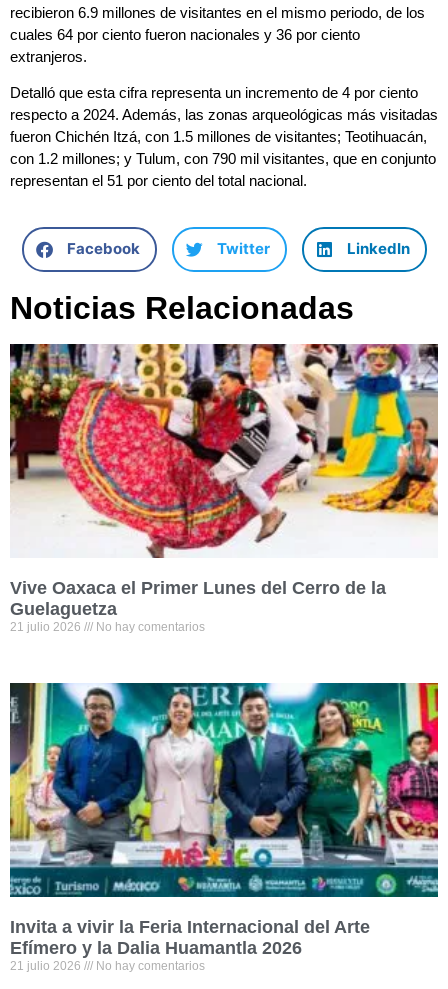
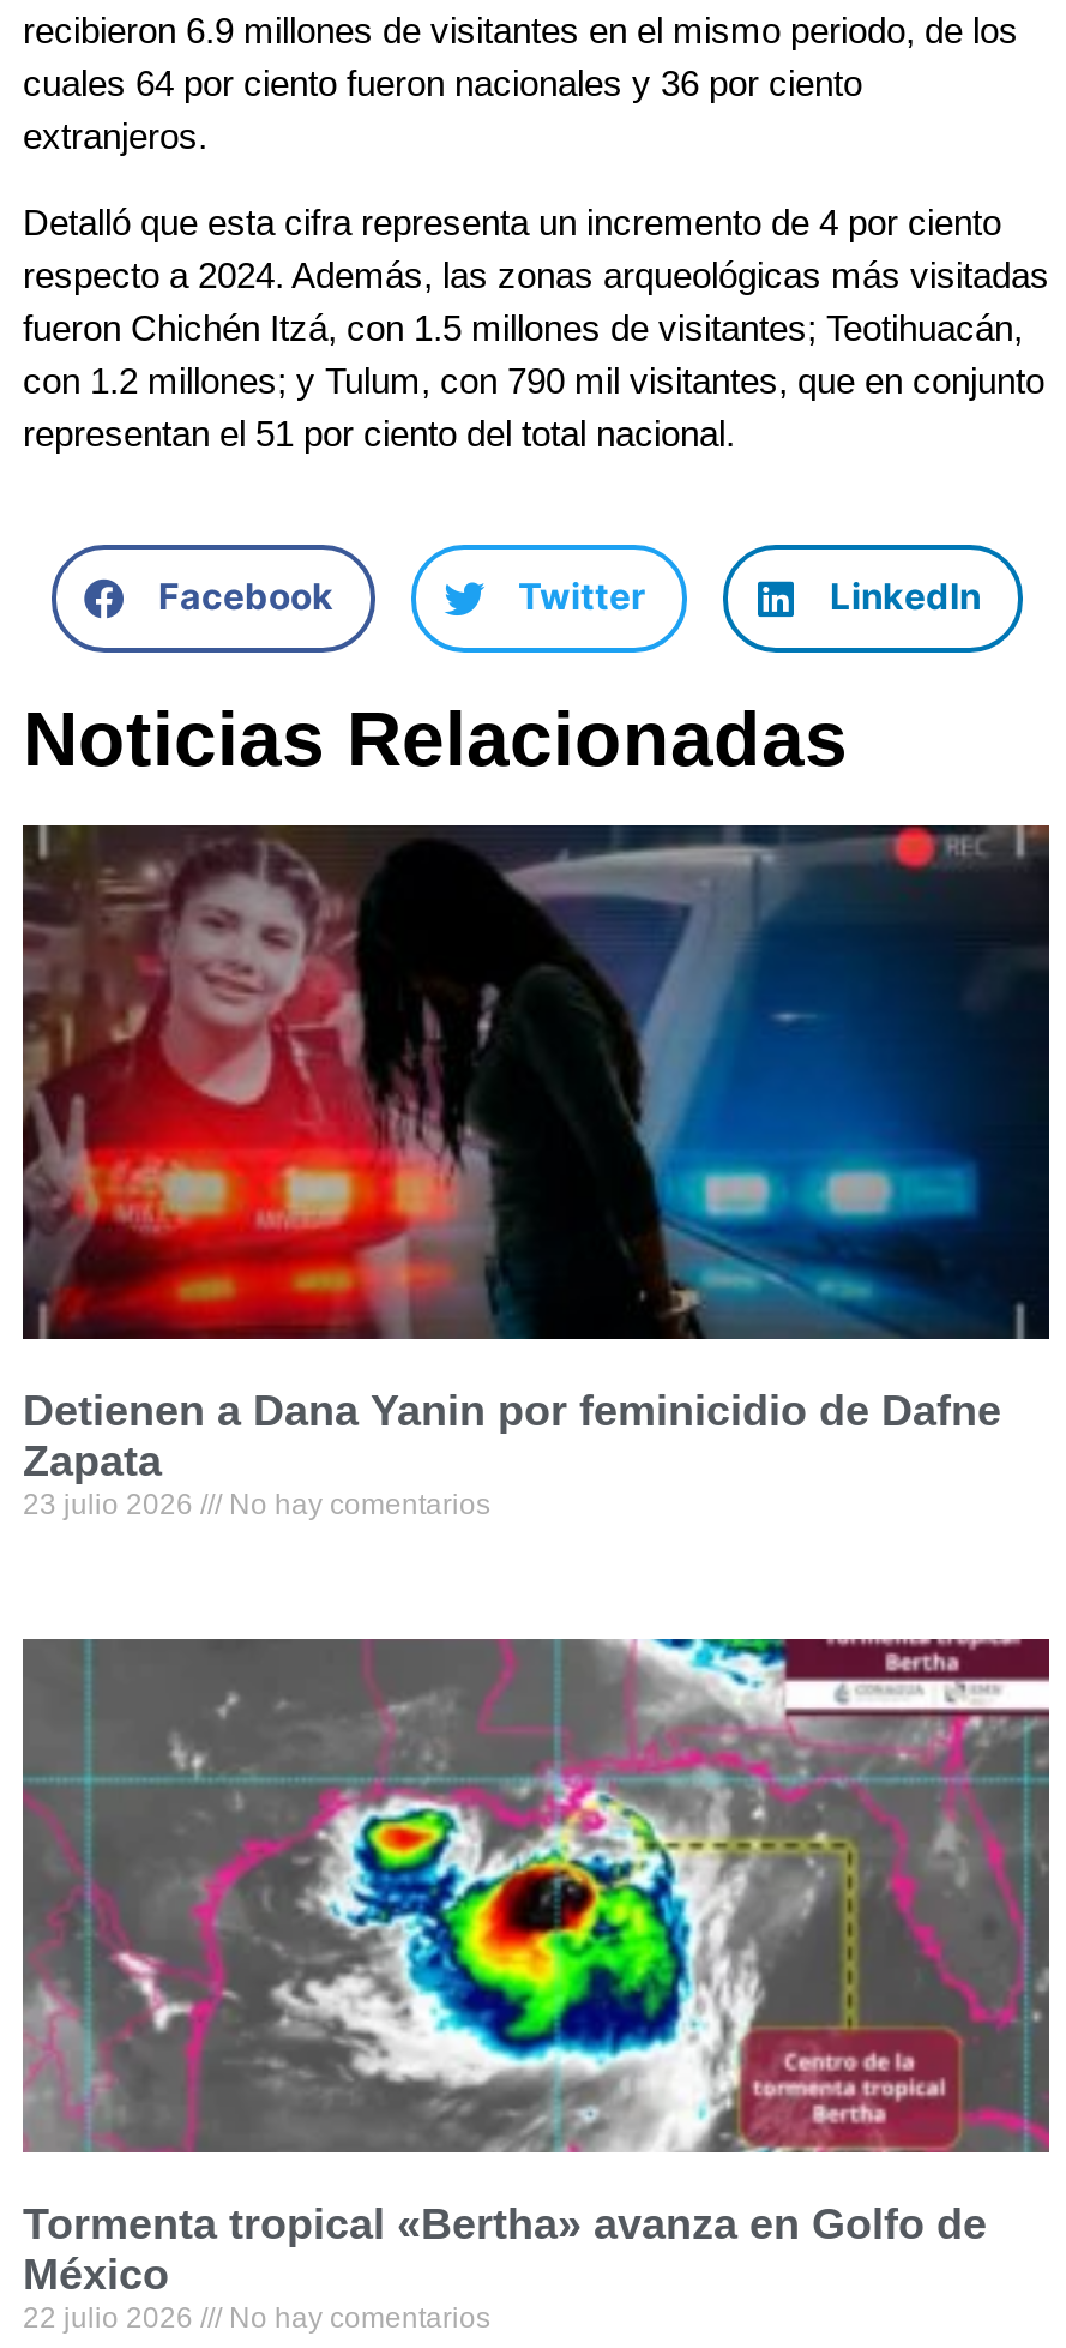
[9,343,439,634] [image] | Vive Oaxaca el Primer Lunes del Cerro de la | Guelaguetza | 21 julio 2026 -> [20,823,1052,1521] [image] | Detienen a Dana Yanin por feminicidio de Dafne | Zapata | 23 julio 2026
[9,682,439,973] [image] | Invita a vivir la Feria Internacional del Arte | Efímero y la Dalia Huamantla 2026 | 21 julio 2026 -> [20,1637,1052,2334] [image] | Tormenta tropical «Bertha» avanza en Golfo de | México | 22 julio 2026

